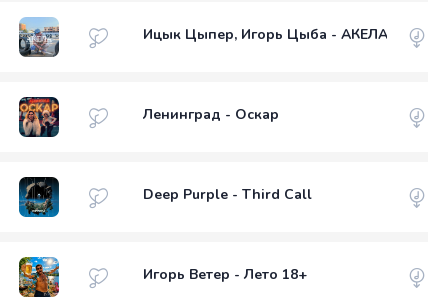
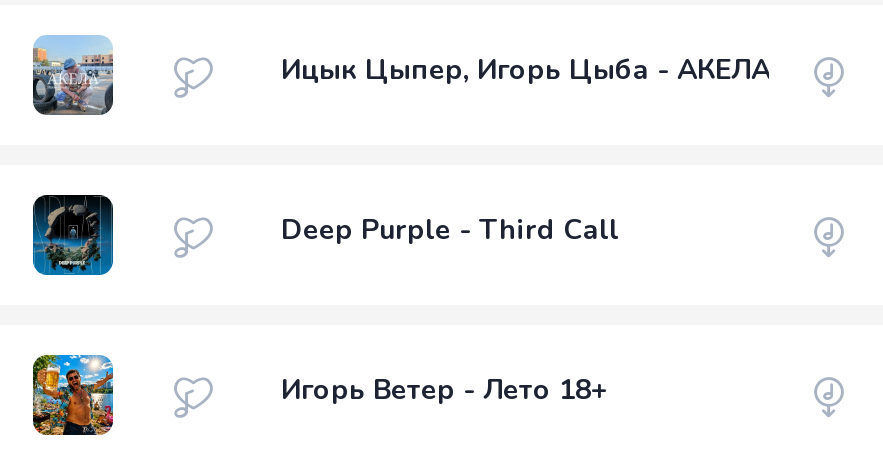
[19,97,59,138] [image] -> none
[143,105,279,124] Ленинград - Оскар -> none

